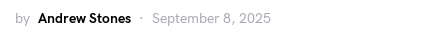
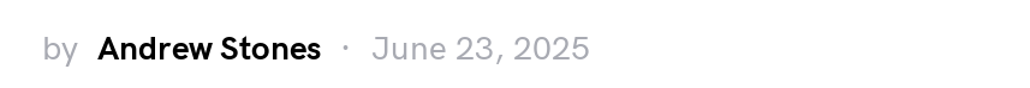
[152,10,271,27] September 8, 2025 -> [371,29,590,69] June 23, 2025

